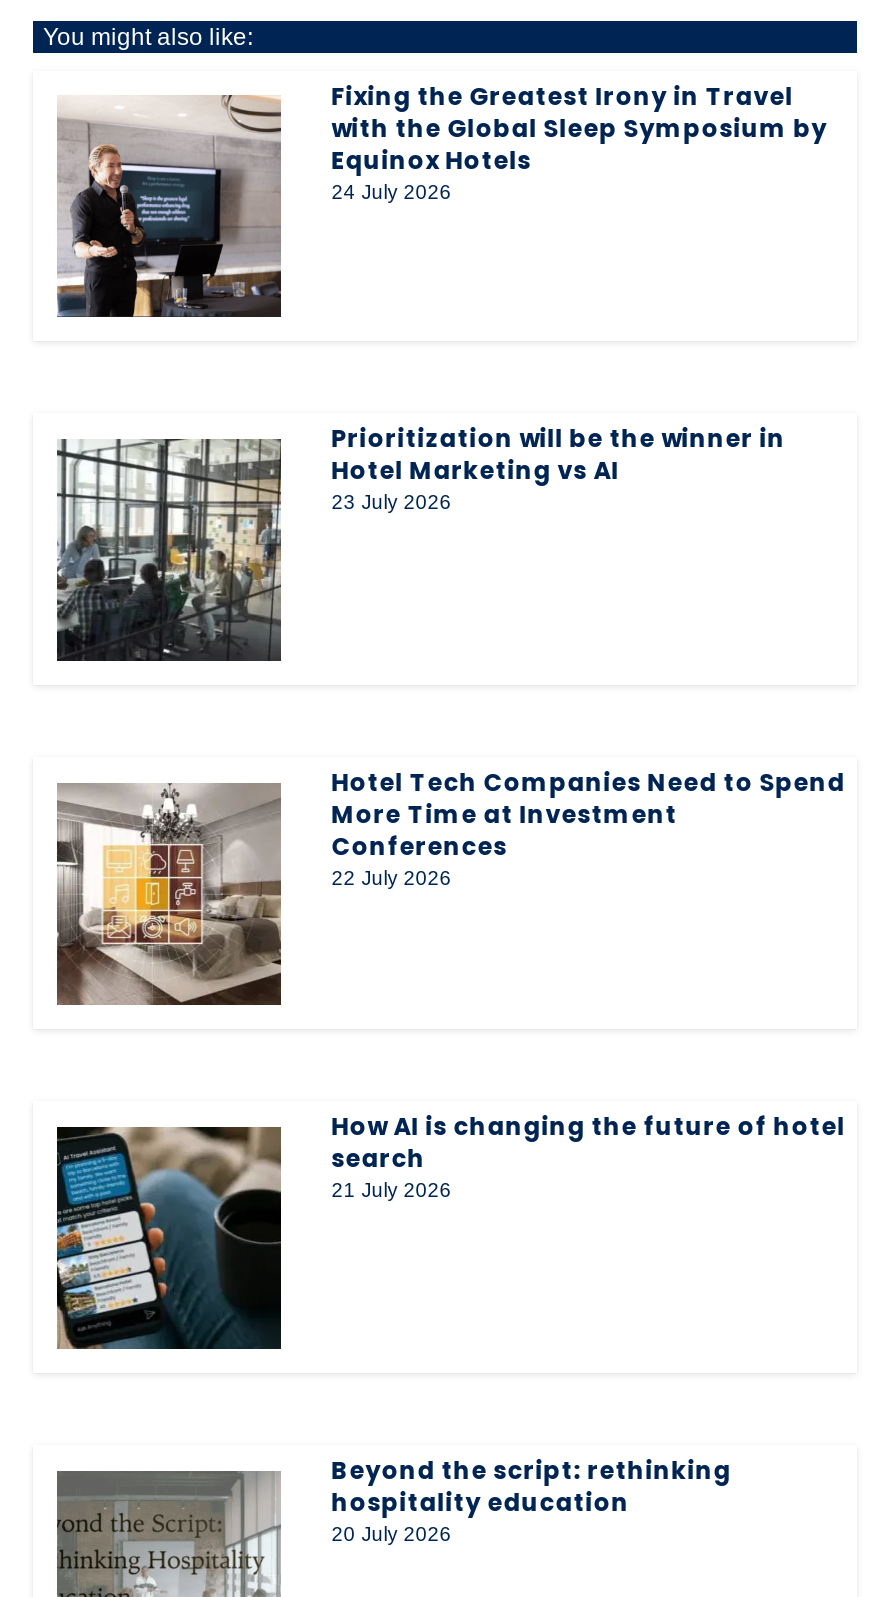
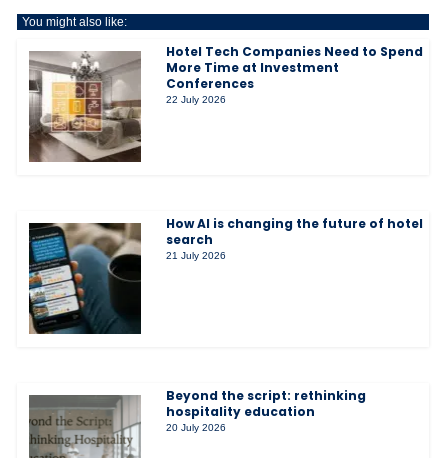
[57,78,827,317] [image] | Fixing the Greatest Irony in Travel | with the Global Sleep Symposium by | Equinox Hotels | 24 July 2026 -> none
[55,422,785,661] [image] | Prioritization will be the winner in | Hotel Marketing vs AI | 23 July 2026 -> none

